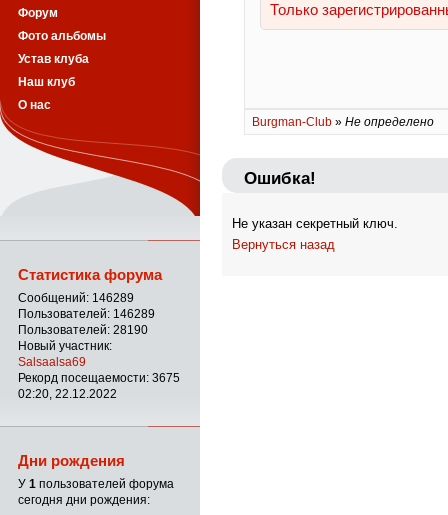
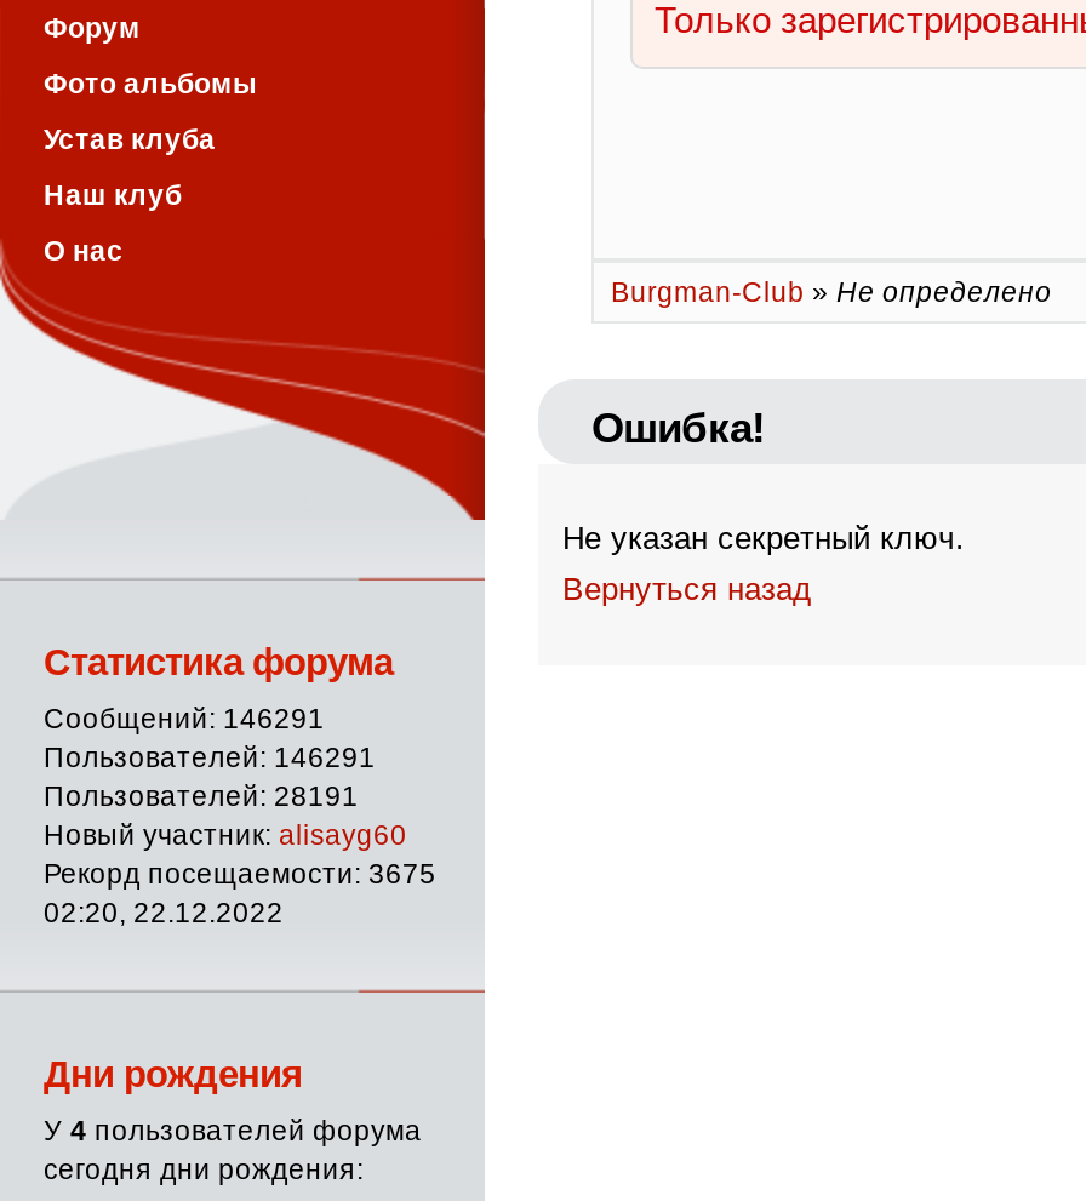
[18,292,155,368] Сообщений: 146289 | Пользователей: 146289 | Пользователей: 28190 | Новый участник: | Salsaalsa69 -> [44,705,407,850] Сообщений: 146291 | Пользователей: 146291 | Пользователей: 28191 | Новый участник: alisayg60
[18,478,174,490] У 1 пользователей форума -> [44,1117,422,1146] У 4 пользователей форума

